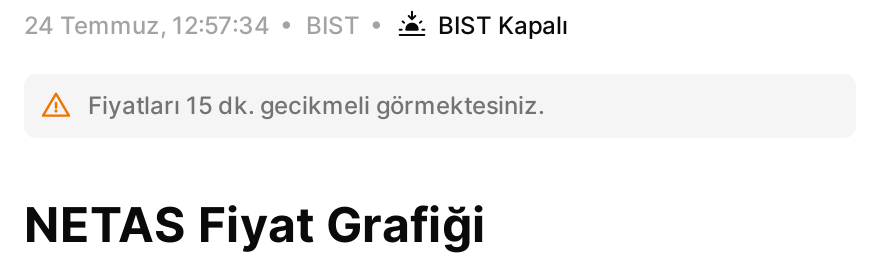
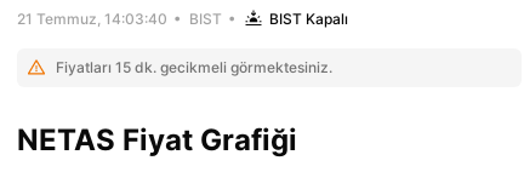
[24,10,360,40] 24 Temmuz, 12:57:34 BIST -> [17,10,222,28] 21 Temmuz, 14:03:40 BIST

